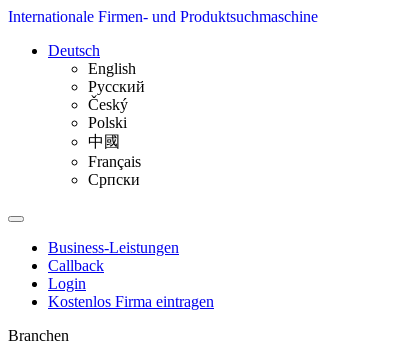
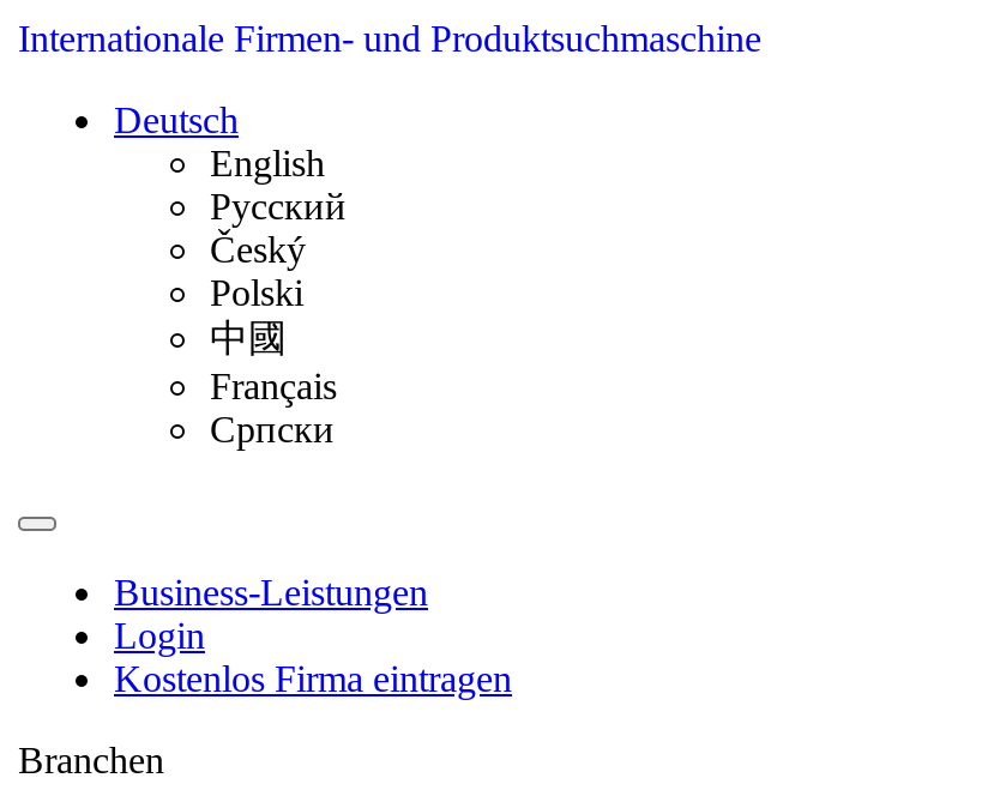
[48,257,104,274] Callback -> none

